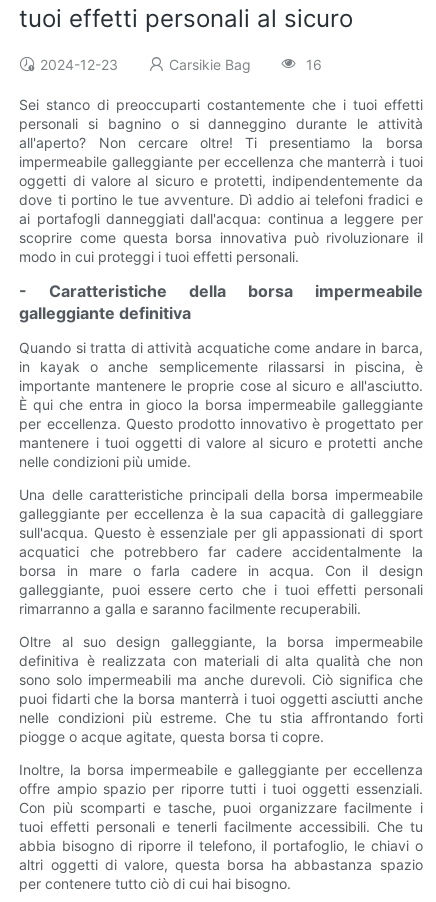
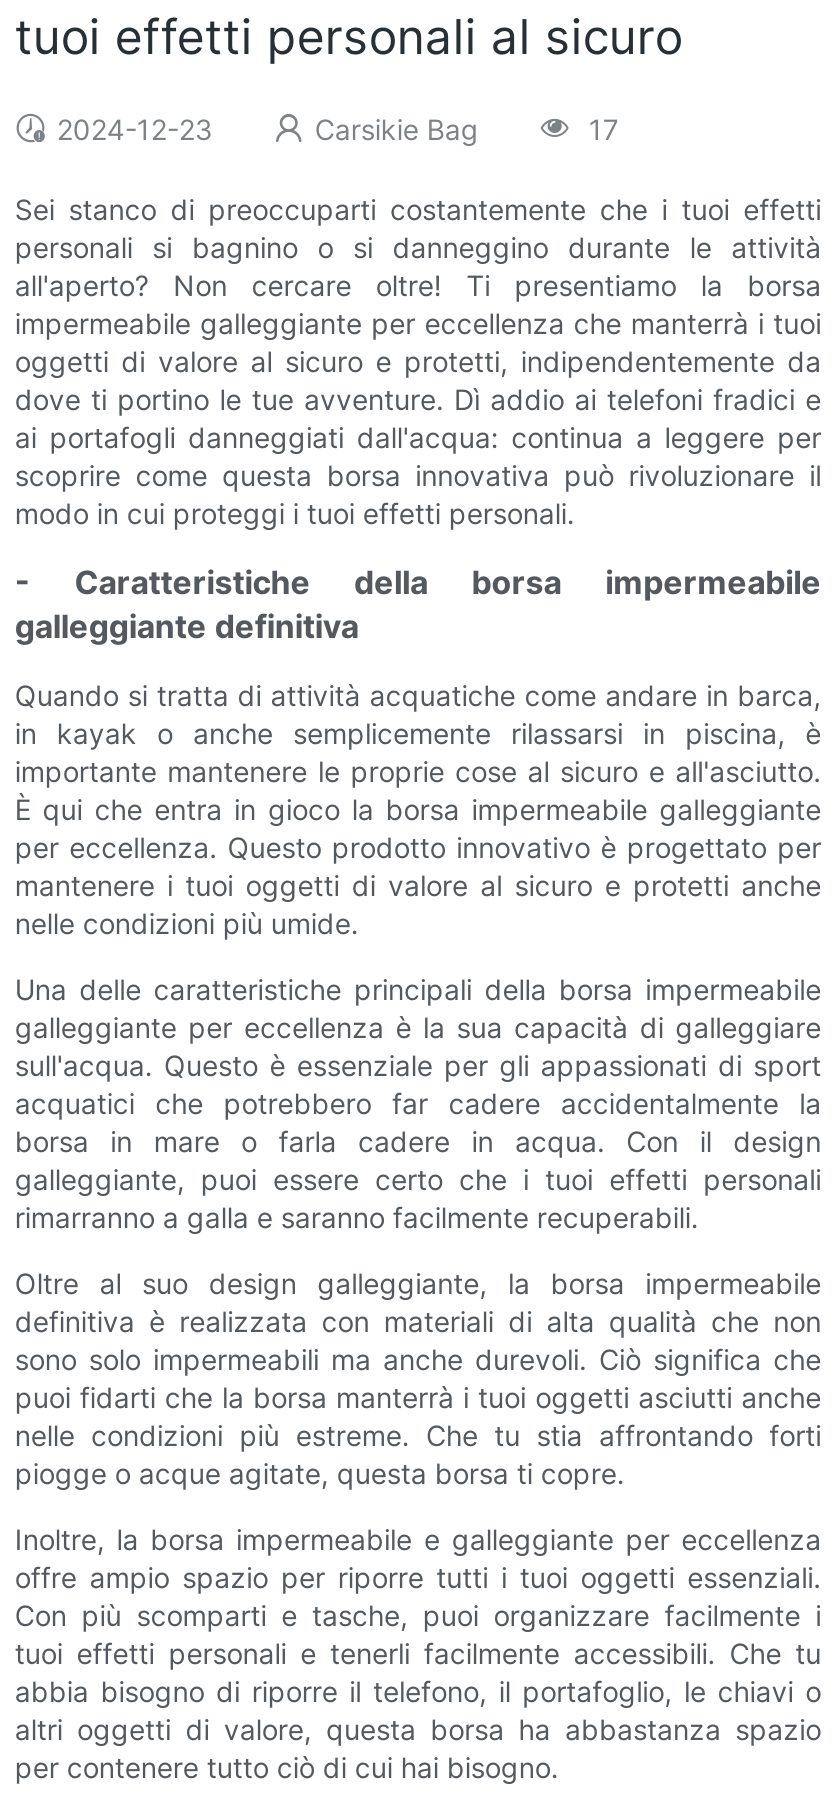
[306,56,322,73] 16 -> [589,113,619,147] 17

